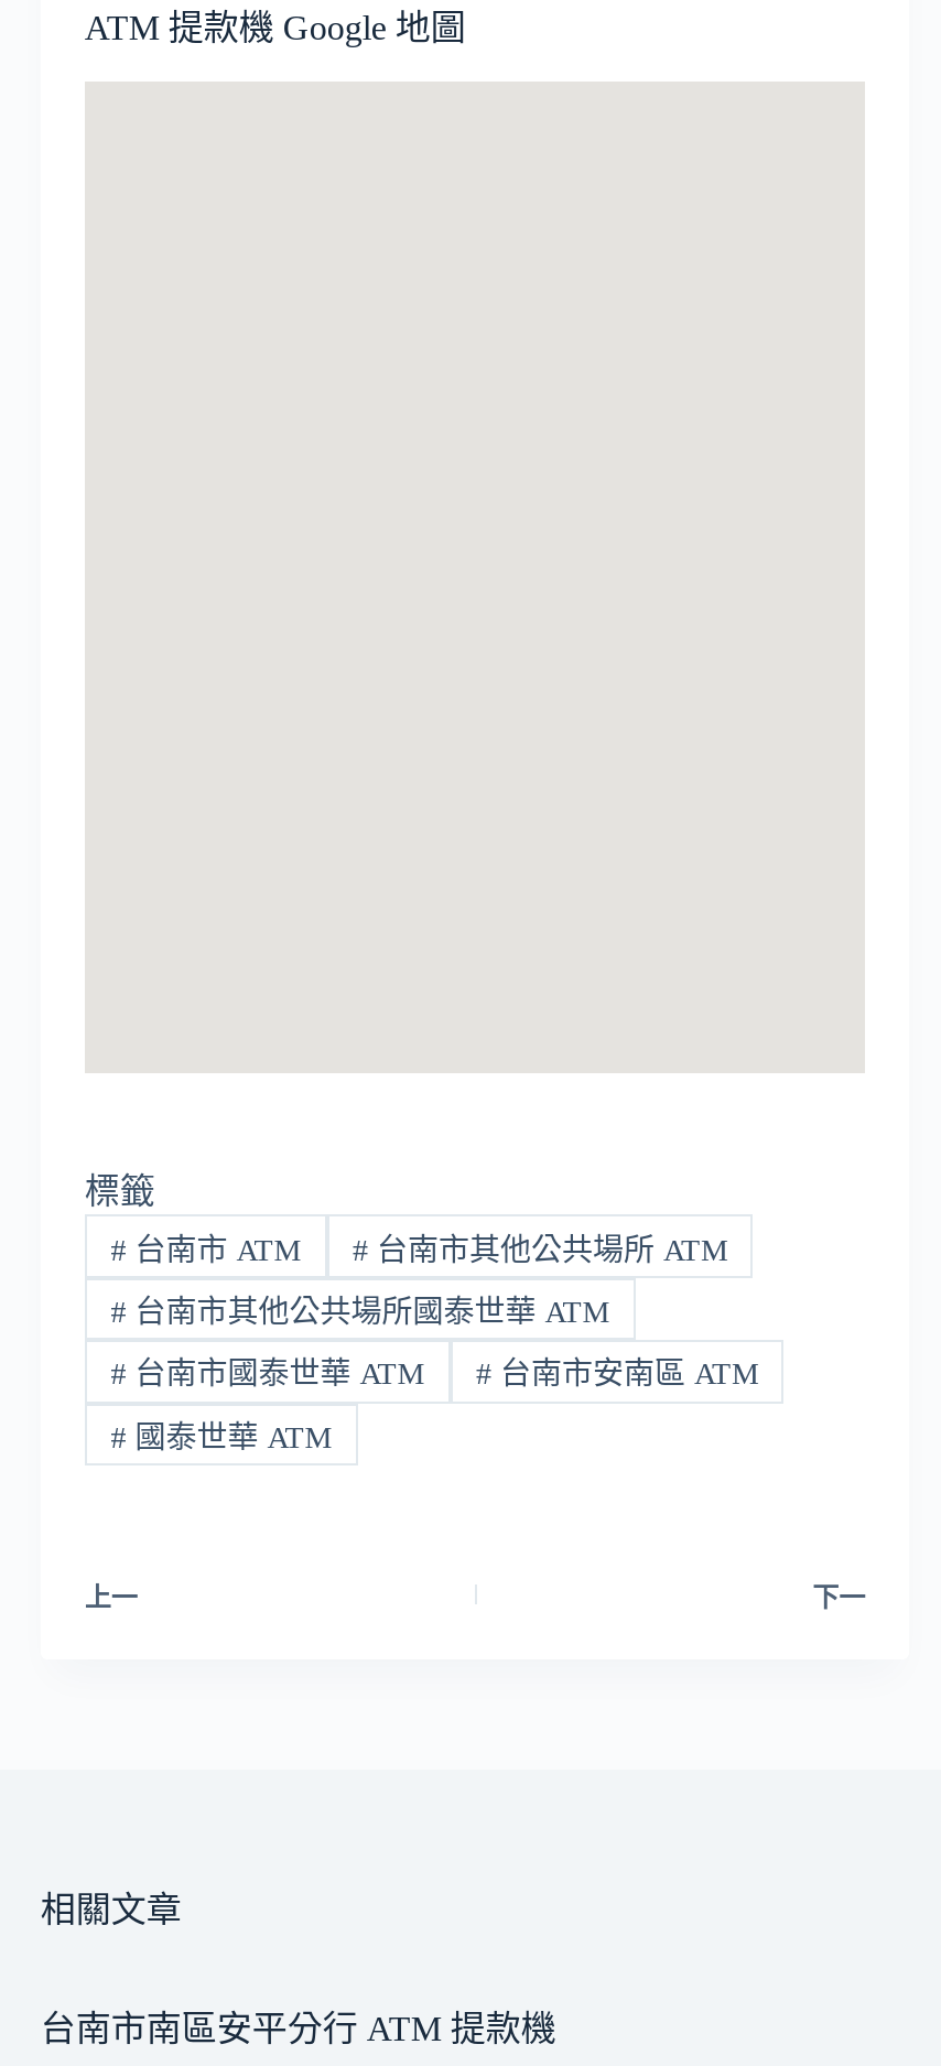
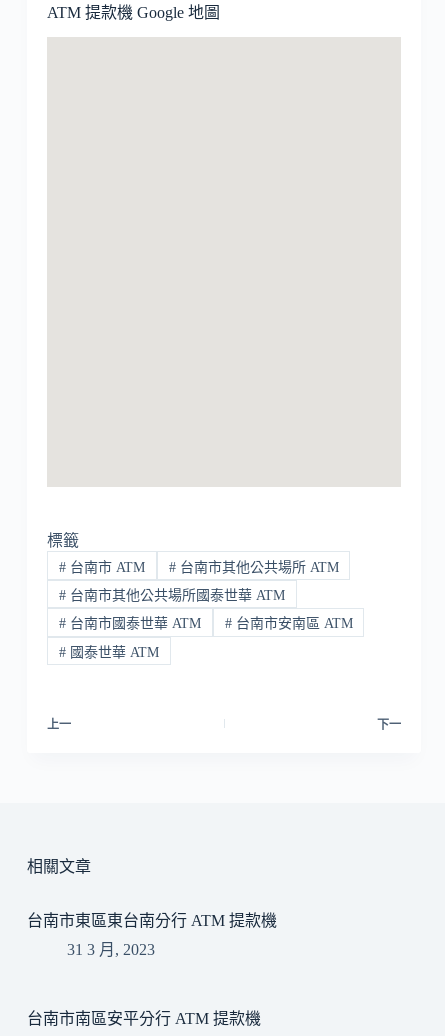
none -> [27,912,277,958] 台南市東區東台南分行 ATM 提款機 | 31 3 月, 2023

